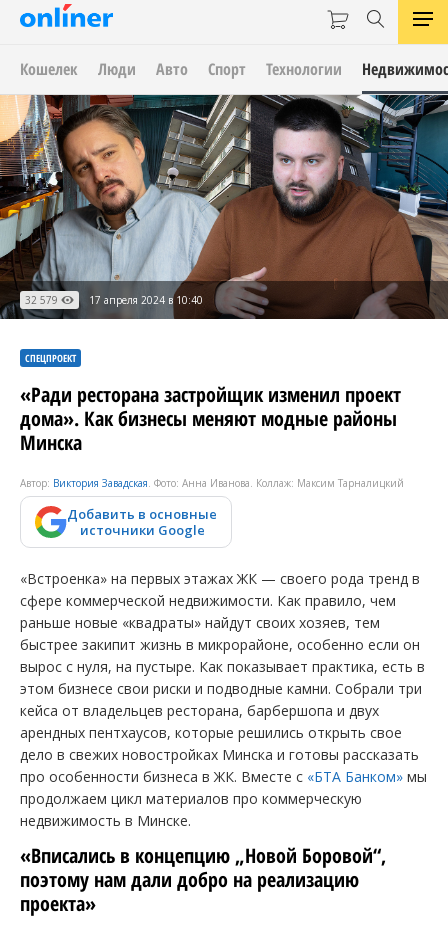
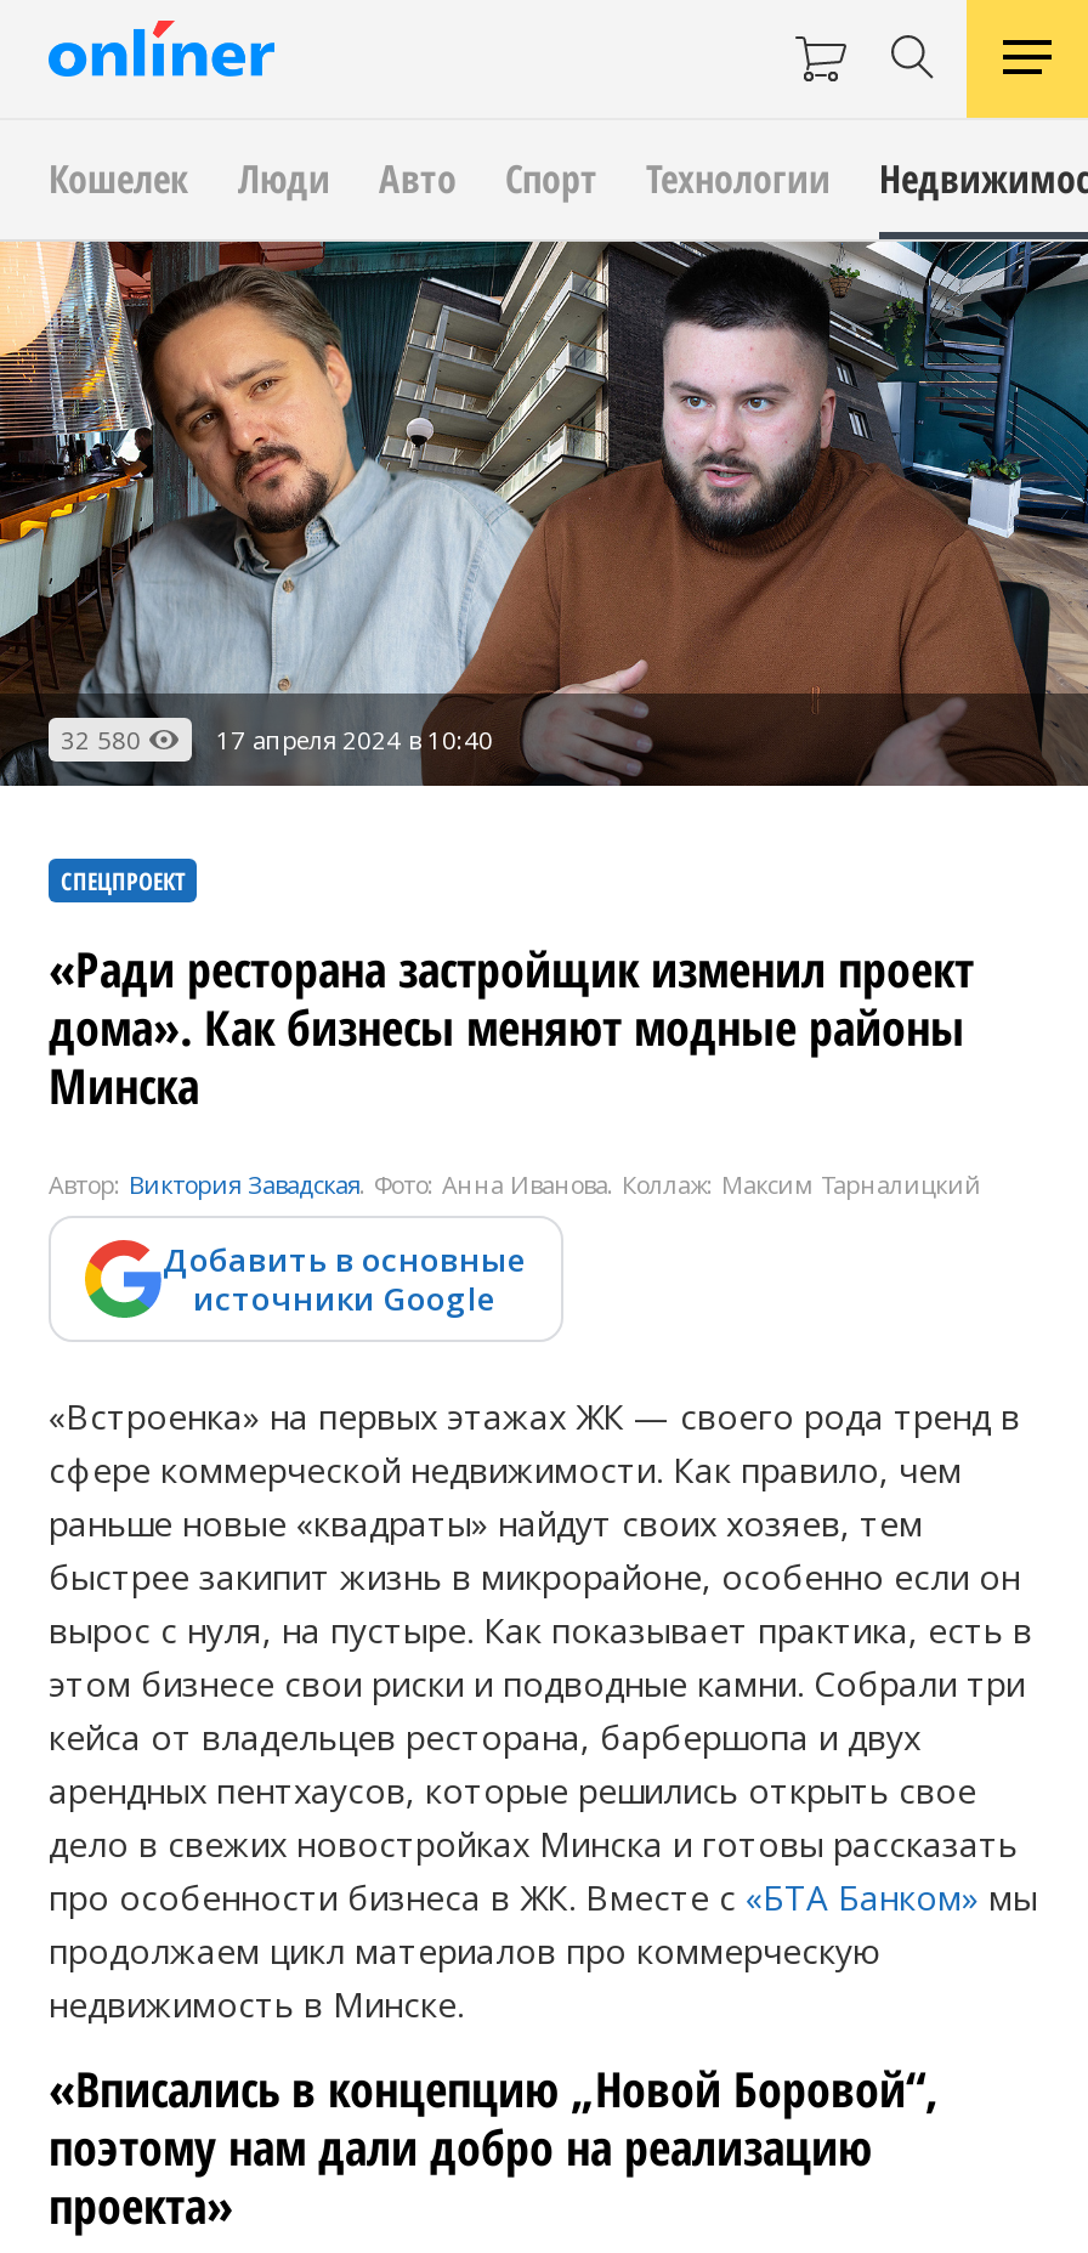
[25,293,203,307] 32 579 17 апреля 2024 в 10:40 -> [61,723,493,757] 32 580 17 апреля 2024 в 10:40

